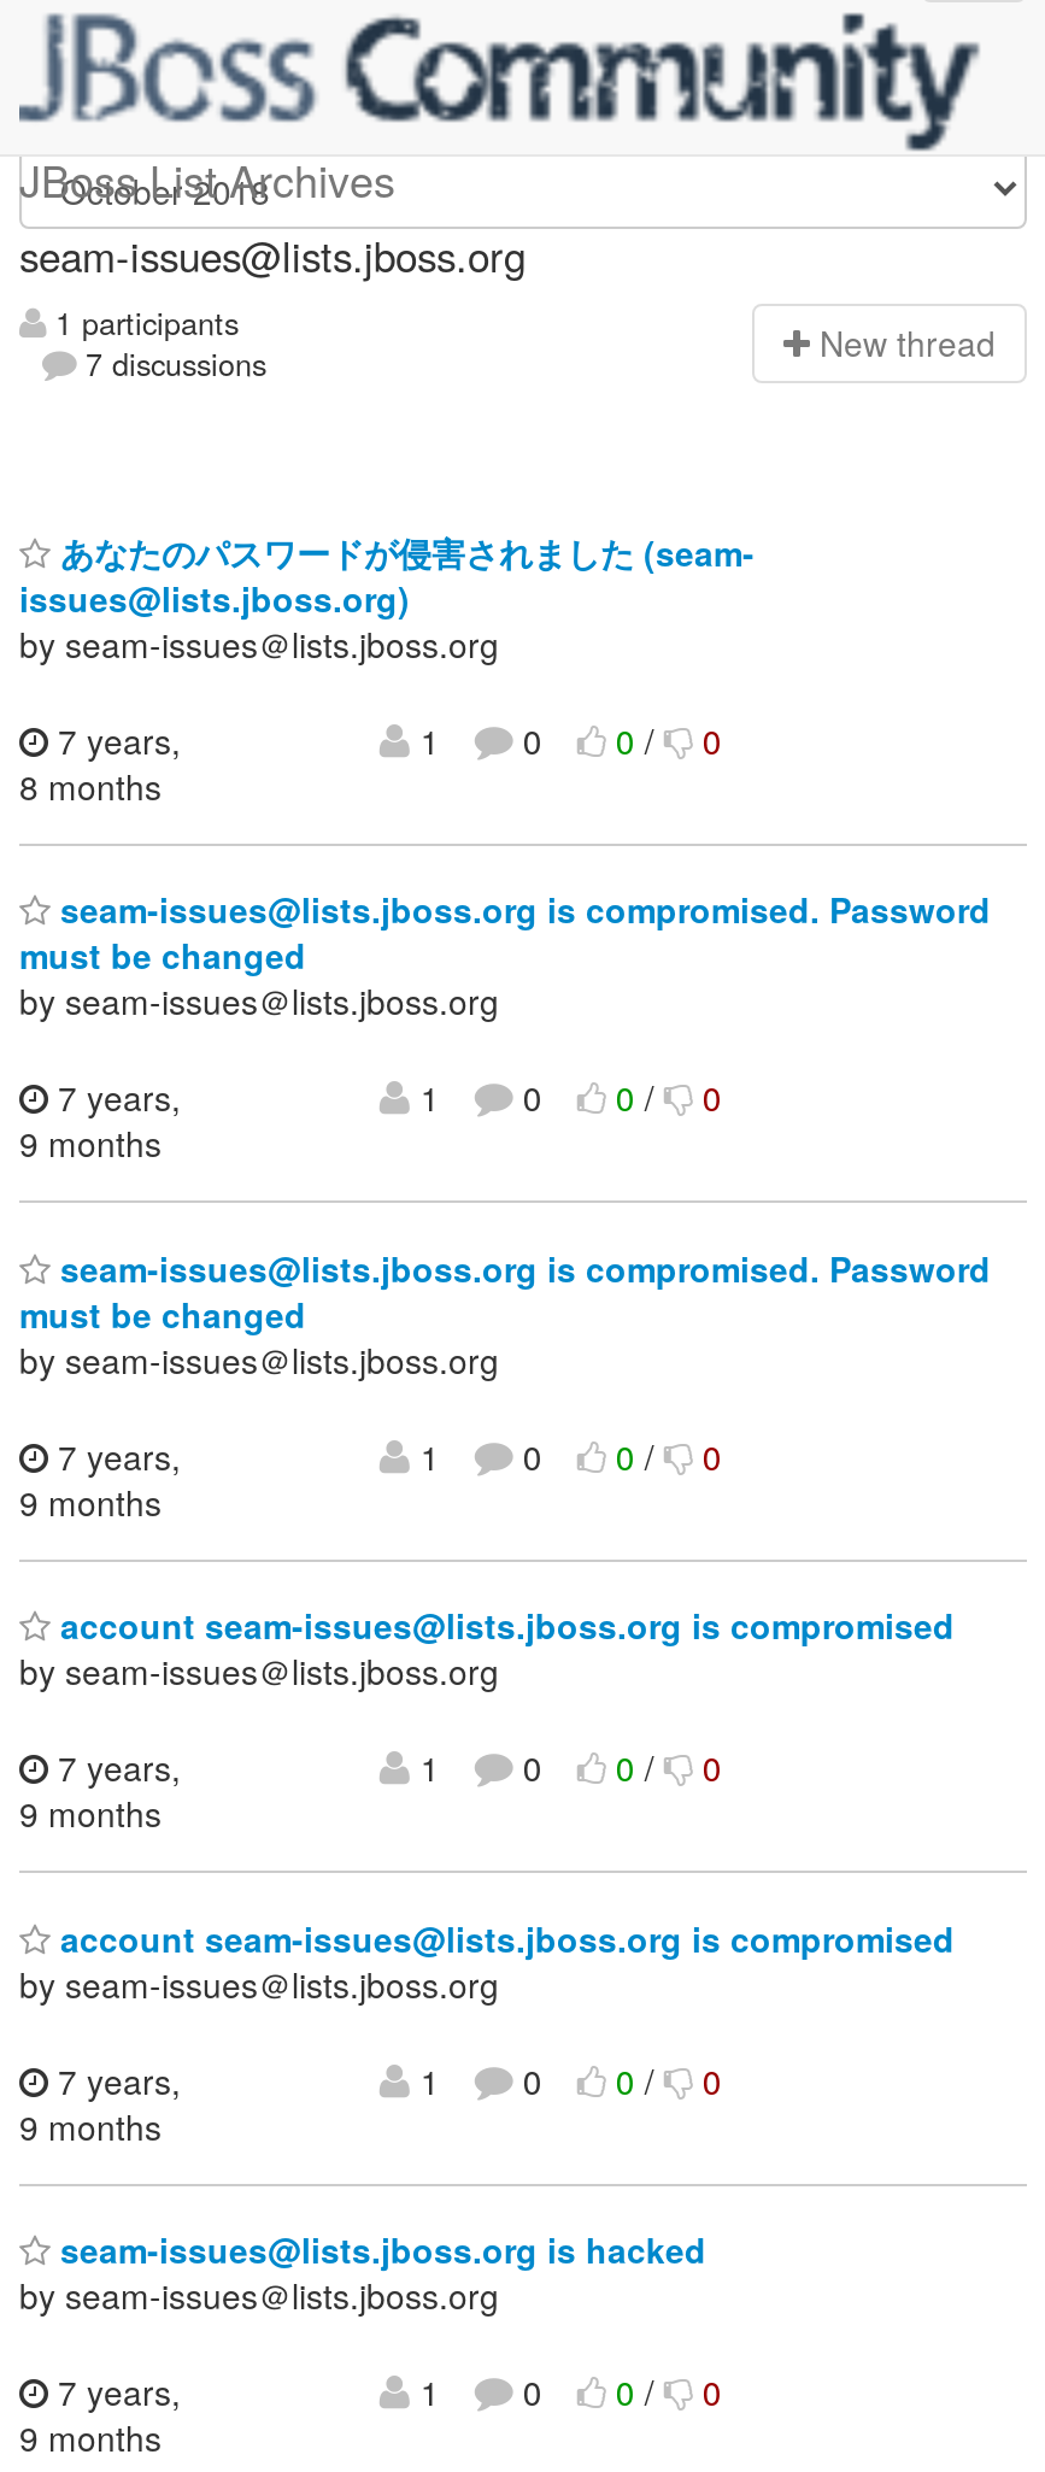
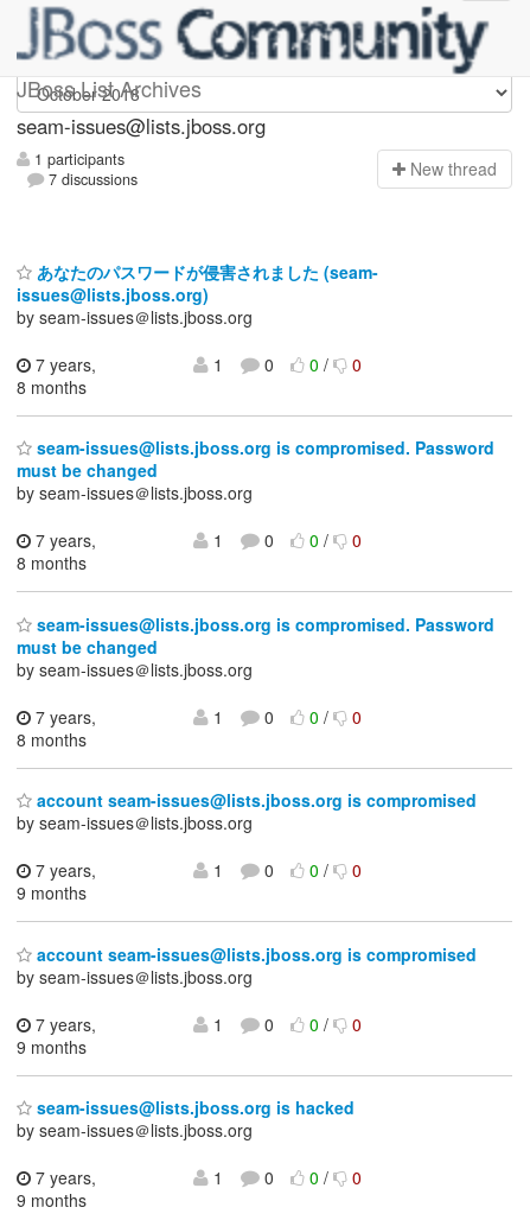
[19,1119,162,1168] 9 months -> [17,551,87,575] 8 months
[19,1477,162,1526] 9 months -> [17,727,87,751] 8 months

